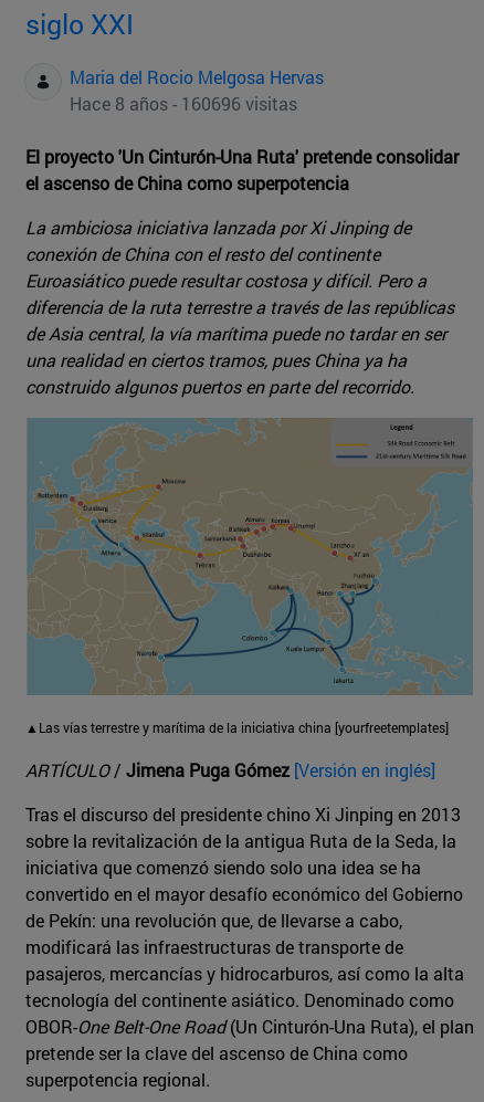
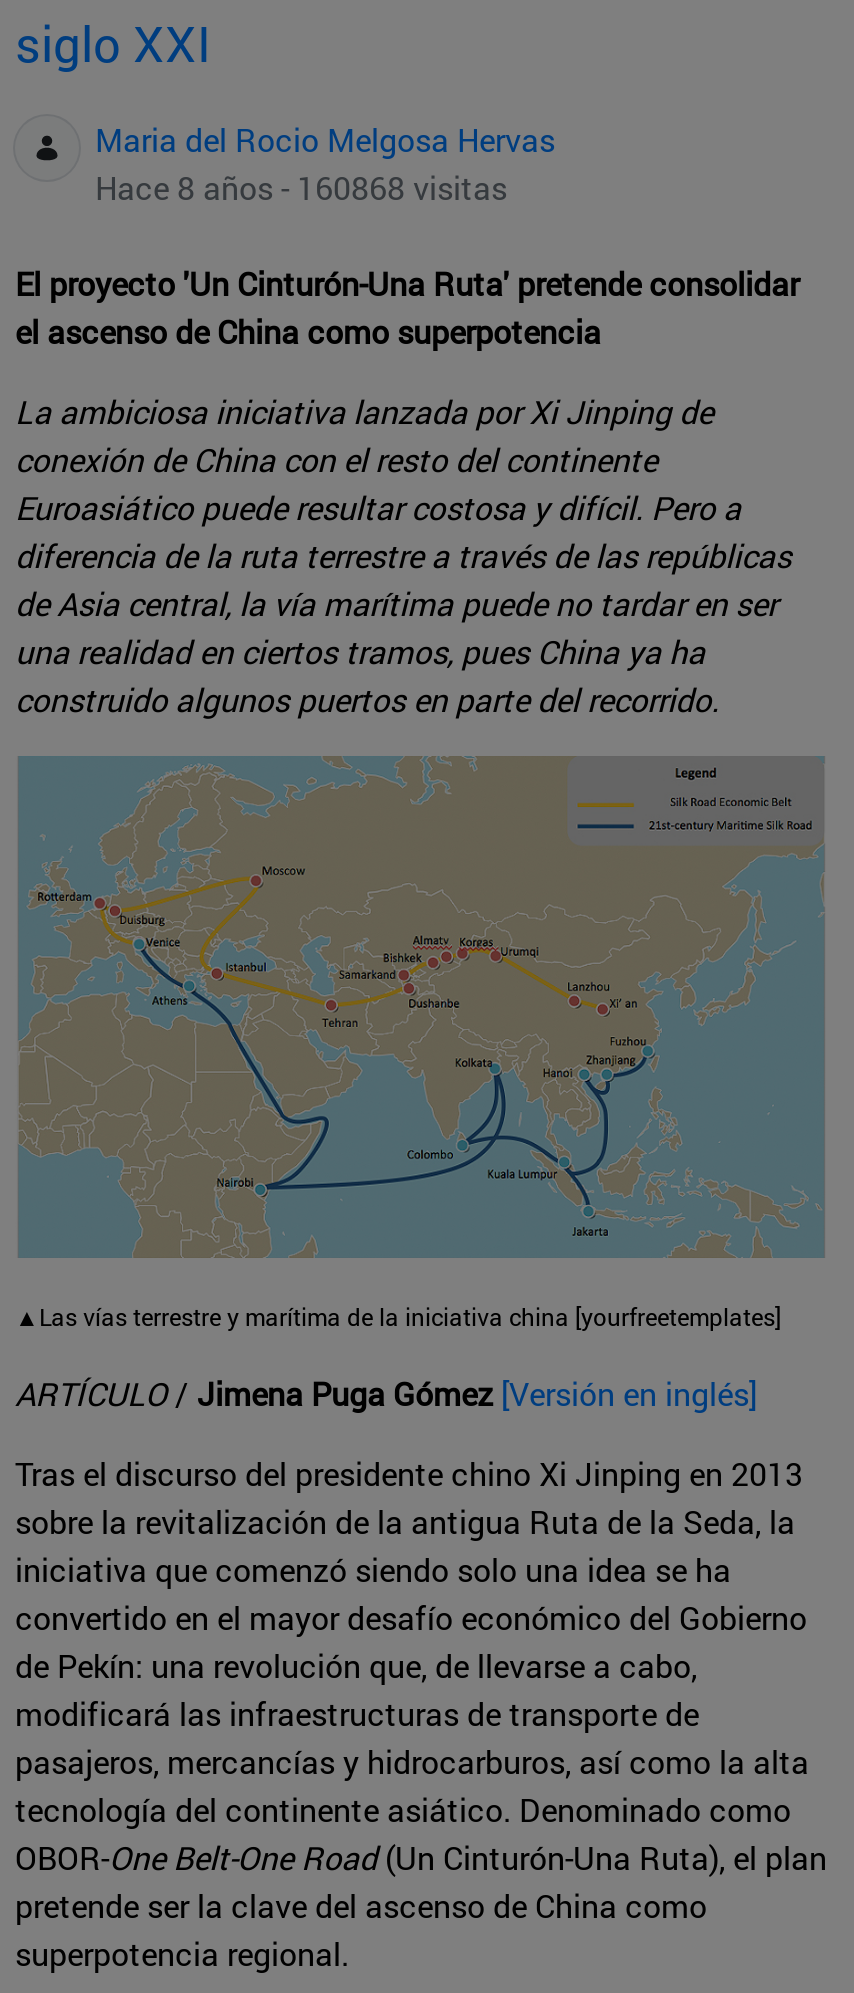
[70,92,297,115] Hace 8 años - 160696 visitas -> [95,166,507,208] Hace 8 años - 160868 visitas

